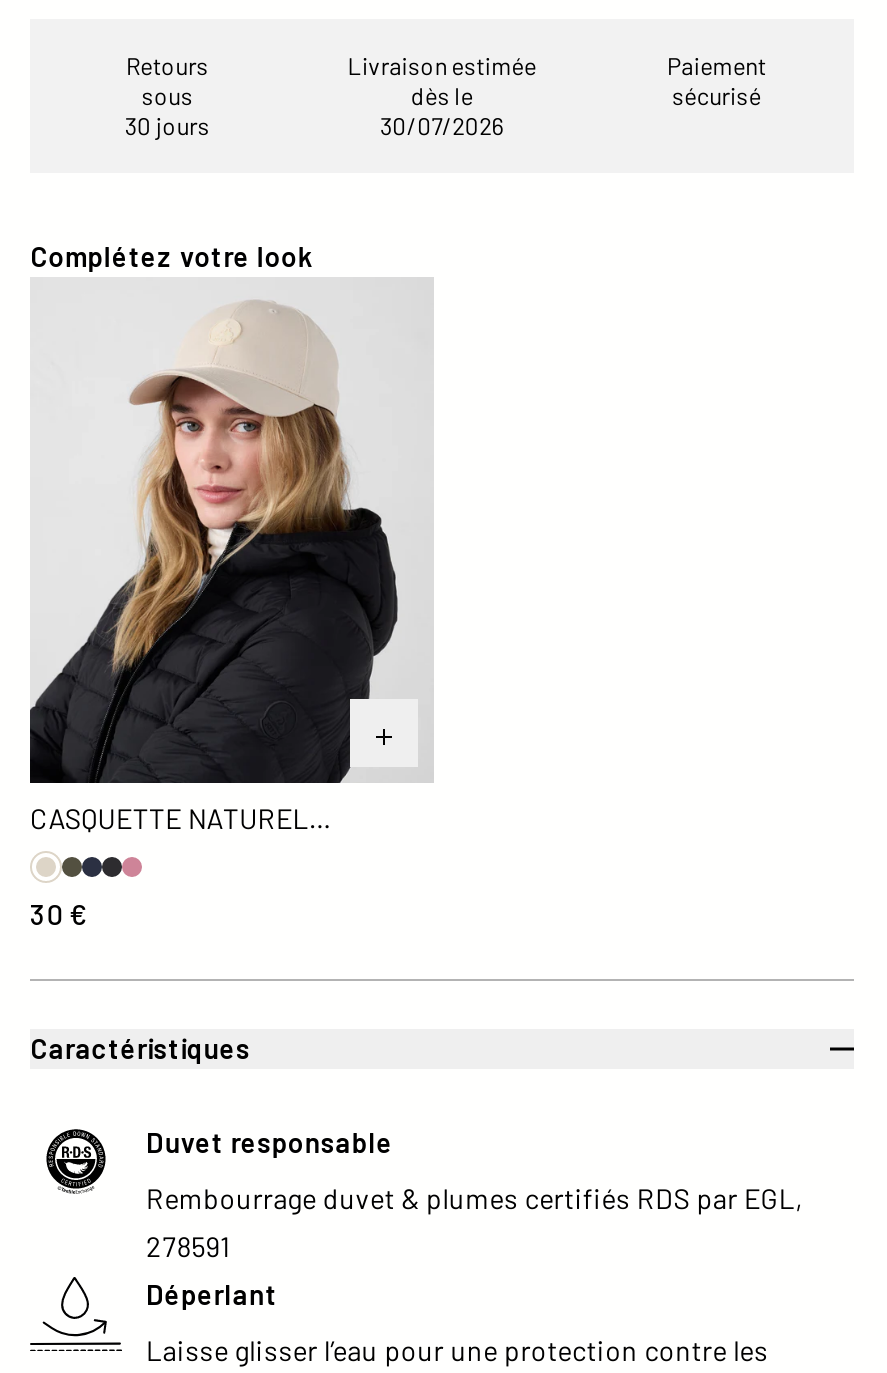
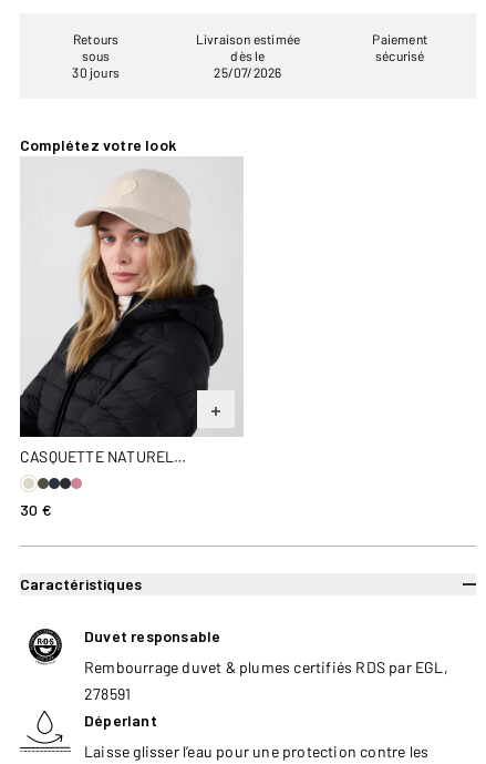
[380,111,504,139] 30/07/2026 -> [214,64,282,80] 25/07/2026

